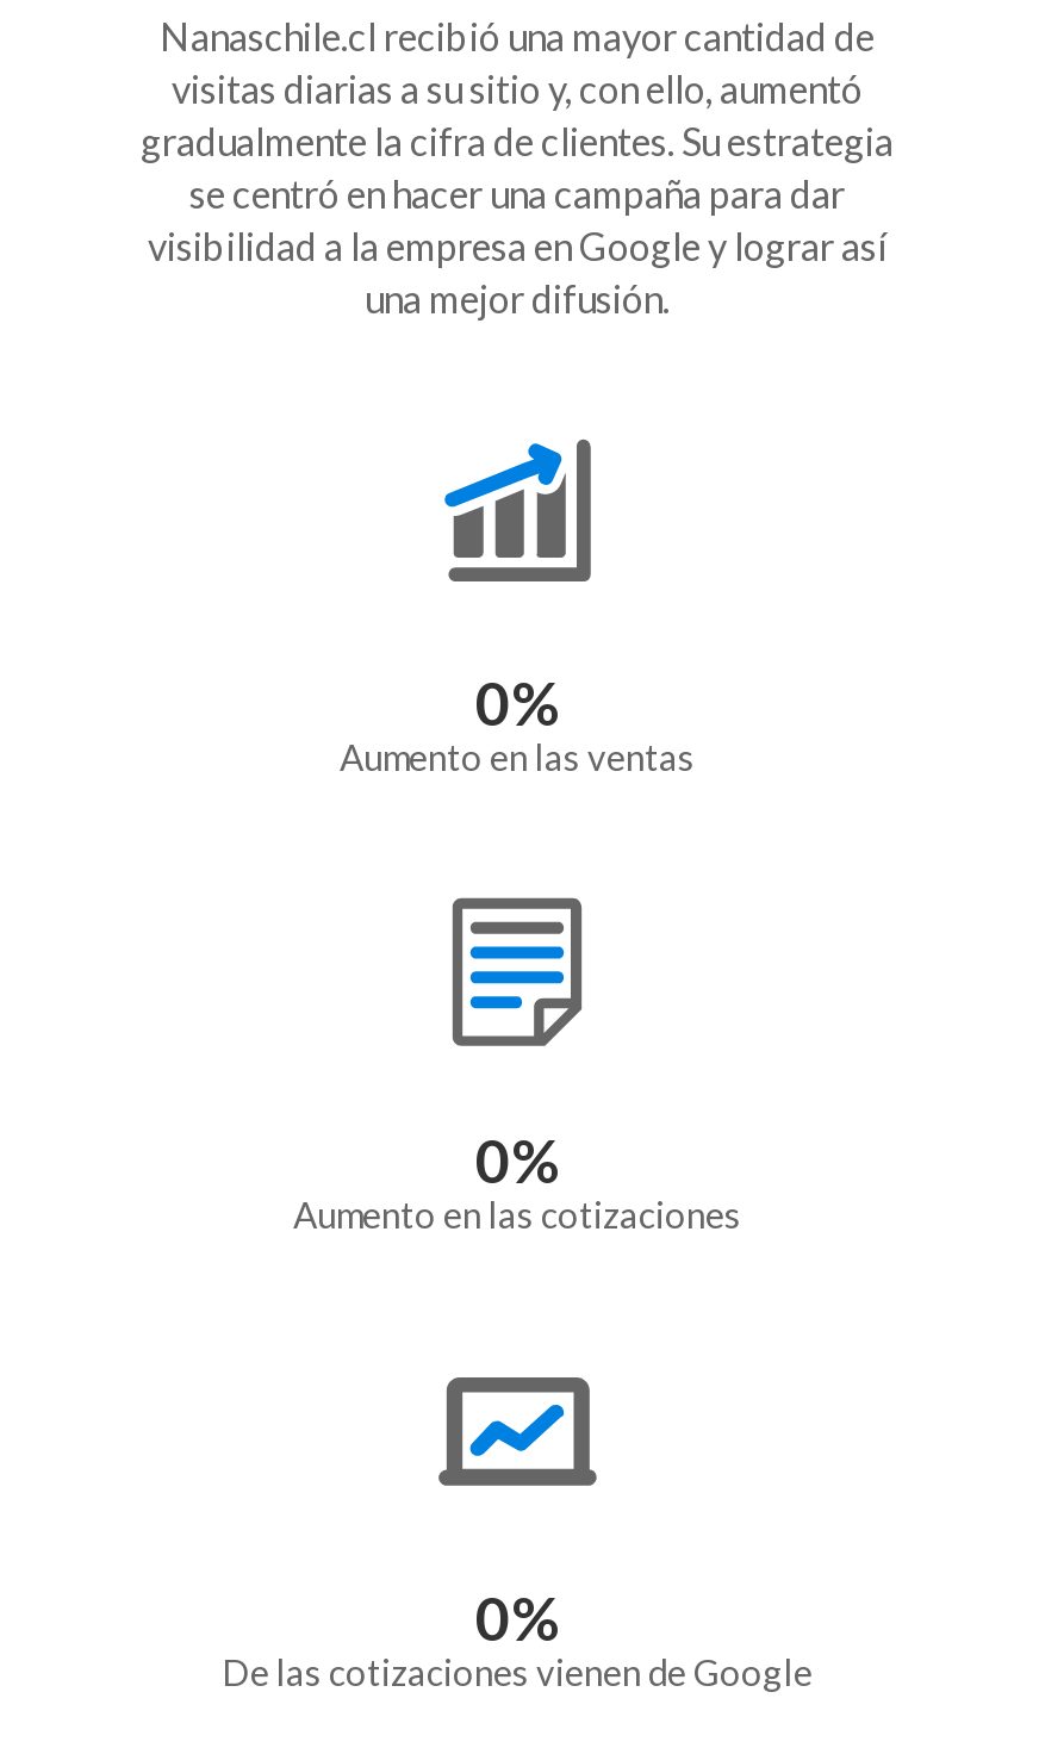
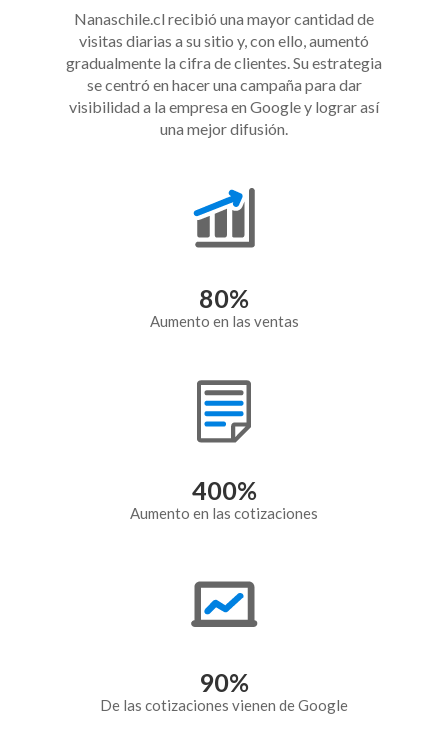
[475,666,559,738] 0% -> [199,283,249,313] 80%
[475,1124,559,1195] 0% -> [191,475,256,505] 400%
[475,1581,559,1653] 0% -> [199,667,249,697] 90%

